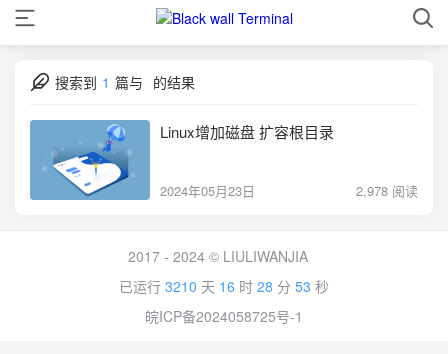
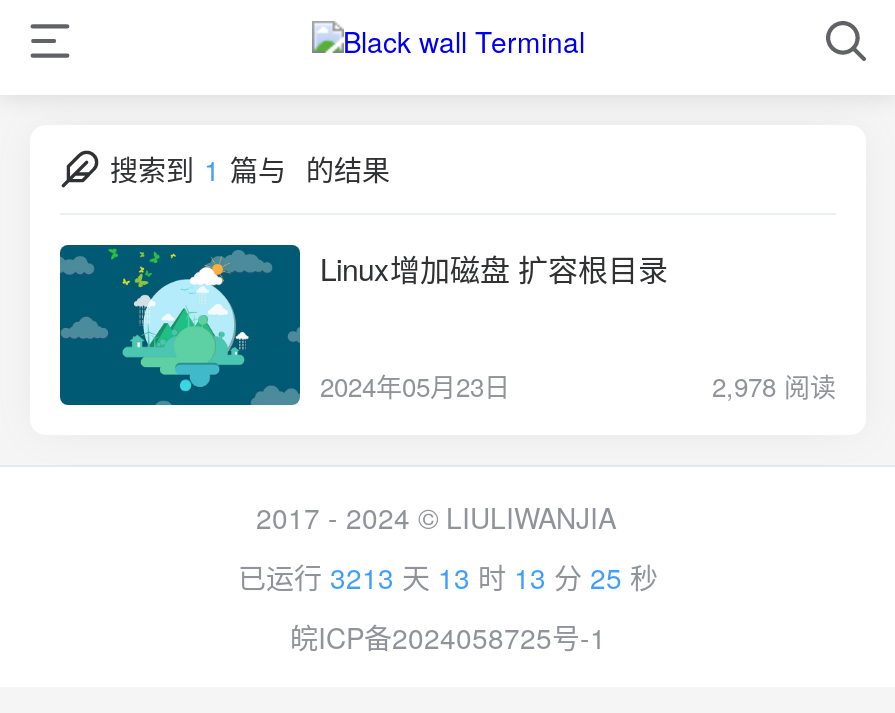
[29,119,151,201] [image] -> [60,245,300,405] [image]
[119,276,329,296] 已运行3210天16时28分53秒 -> [238,557,658,597] 已运行3213天13时13分25秒

